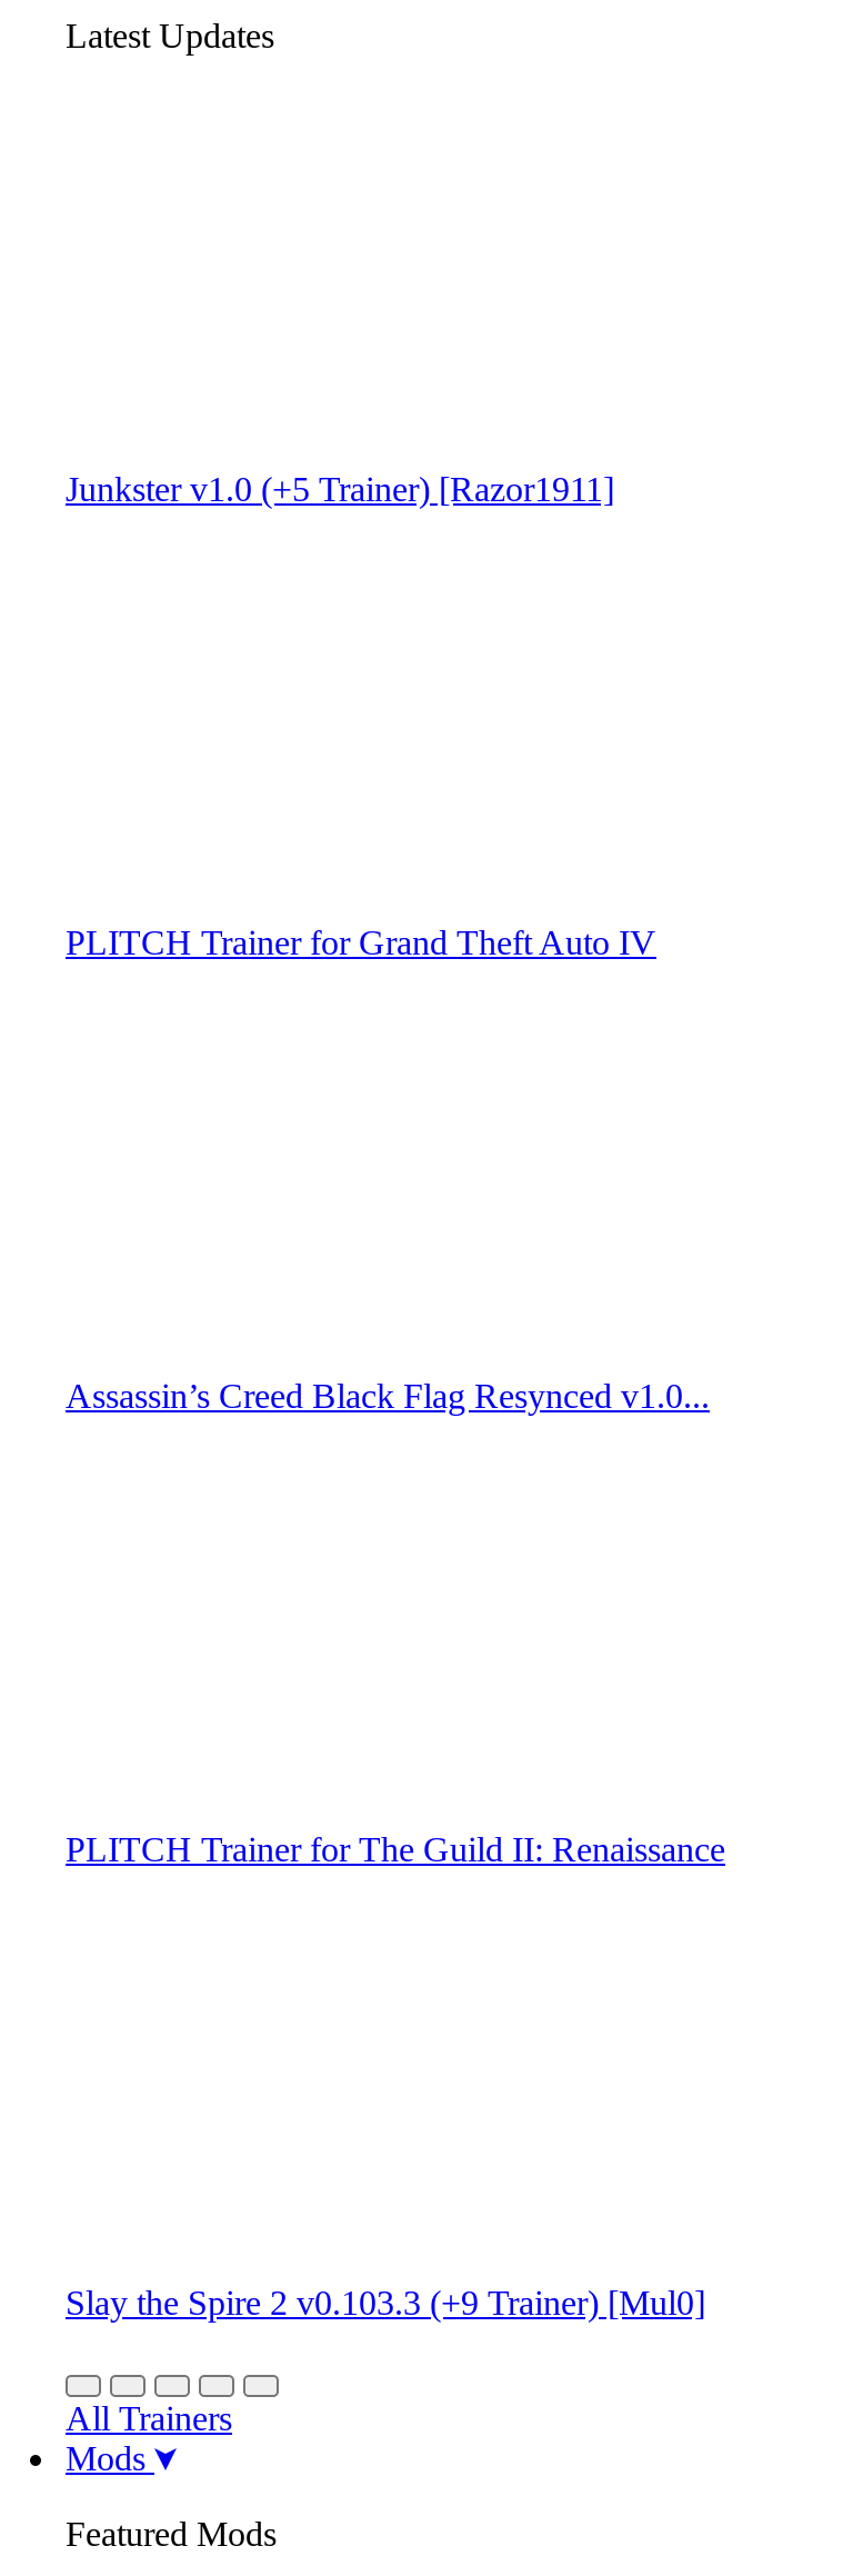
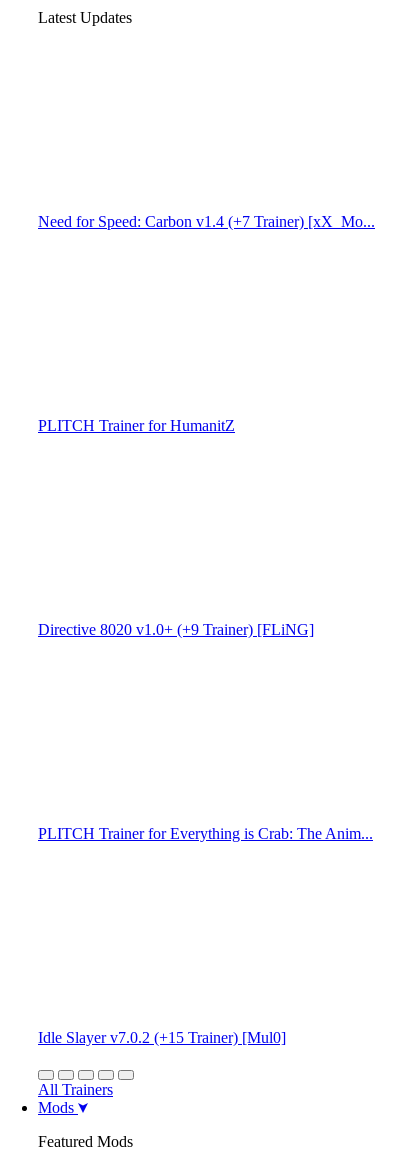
[66,470,614,508] Junkster v1.0 (+5 Trainer) [Razor1911] -> [38,213,375,230] Need for Speed: Carbon v1.4 (+7 Trainer) [xX_Mo...
[66,923,656,961] PLITCH Trainer for Grand Theft Auto IV -> [38,417,235,434] PLITCH Trainer for HumanitZ
[66,1377,710,1415] Assassin’s Creed Black Flag Resynced v1.0... -> [38,621,314,638] Directive 8020 v1.0+ (+9 Trainer) [FLiNG]
[66,1830,725,1868] PLITCH Trainer for The Guild II: Renaissance -> [38,825,373,842] PLITCH Trainer for Everything is Crab: The Anim...
[66,2284,705,2322] Slay the Spire 2 v0.103.3 (+9 Trainer) [Mul0] -> [38,1029,286,1046] Idle Slayer v7.0.2 (+15 Trainer) [Mul0]

